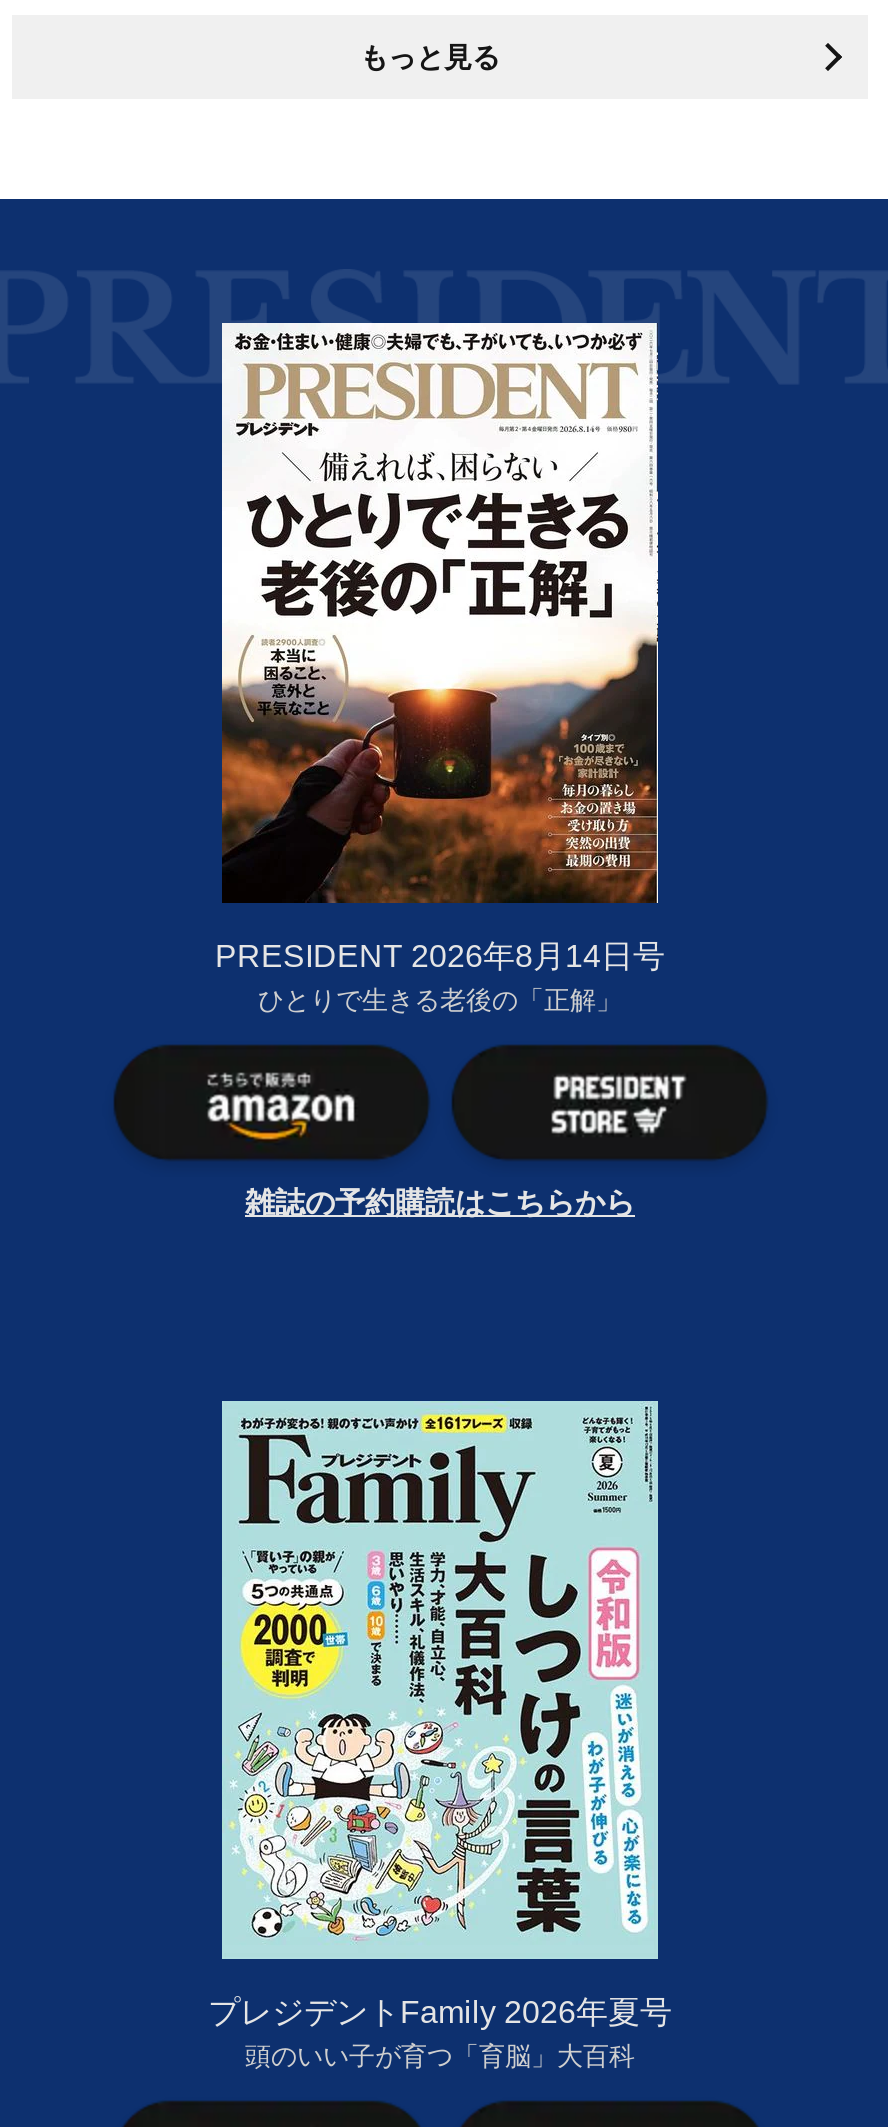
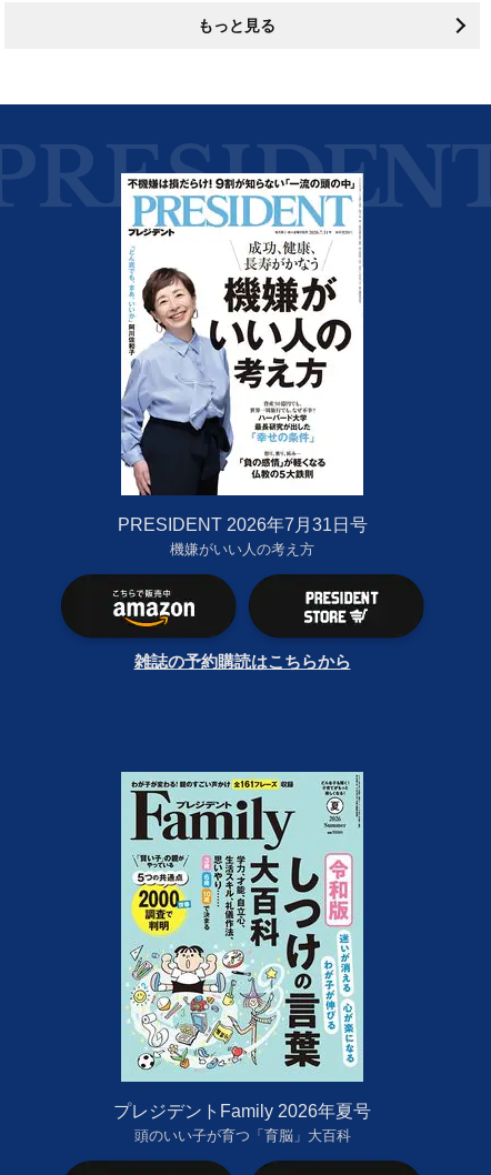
[215,327,665,1015] [image] | PRESIDENT 2026年8月14日号 | ひとりで生きる老後の「正解」 -> [117,177,367,558] [image] | PRESIDENT 2026年7月31日号 | 機嫌がいい人の考え方

